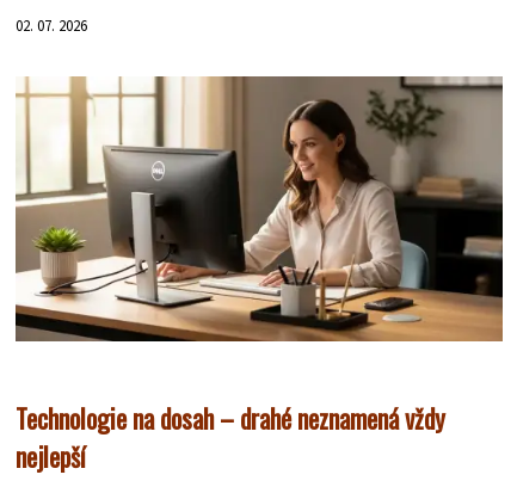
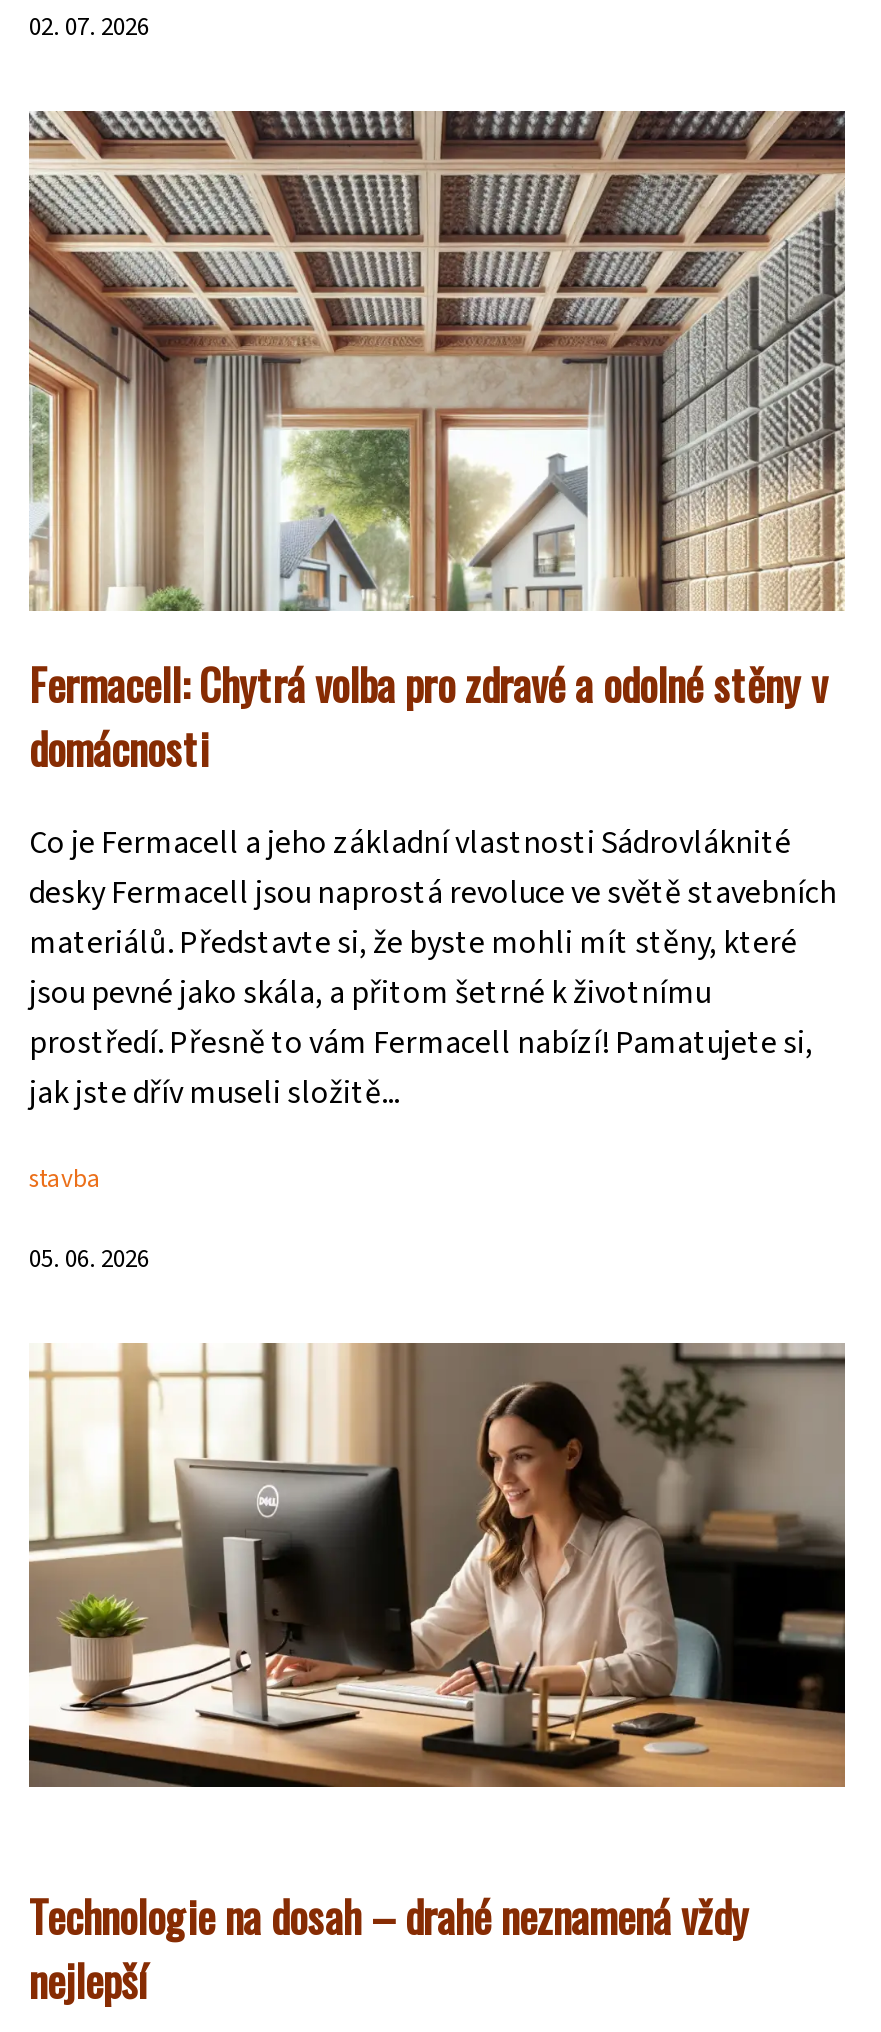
none -> [27,109,845,1277] [image] | Fermacell: Chytrá volba pro zdravé a odolné stěny v | domácnosti | Co je Fermacell a jeho základní vlastnosti Sádrovláknité | desky Fermacell jsou naprostá revoluce ve světě stavebních | materiálů. Představte si, že byste mohli mít stěny, které | jsou pevné jako skála, a přitom šetrné k životnímu | prostředí. Přesně to vám Fermacell nabízí! Pamatujete si, | jak jste dřív museli složitě... | stavba | 05. 06. 2026

